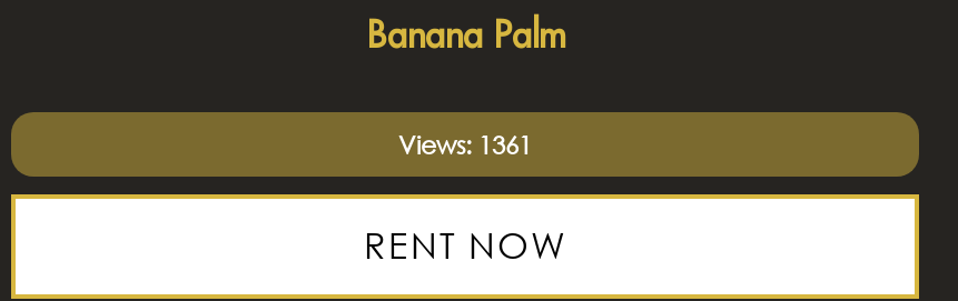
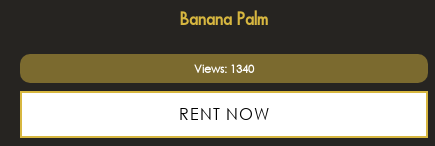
[398,130,532,159] Views: 1361 -> [194,62,254,75] Views: 1340

